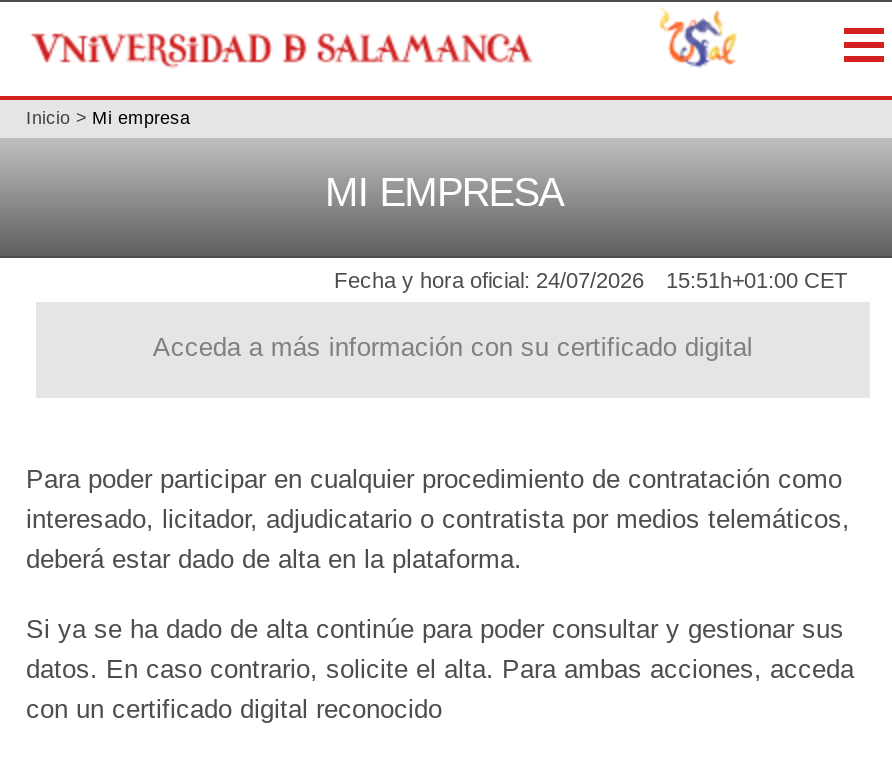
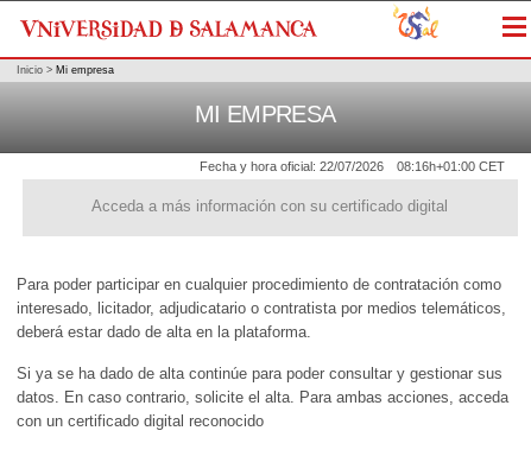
[334,269,644,293] Fecha y hora oficial: 24/07/2026 -> [200,159,384,174] Fecha y hora oficial: 22/07/2026
[666,269,848,293] 15:51h+01:00 CET -> [397,159,505,174] 08:16h+01:00 CET

